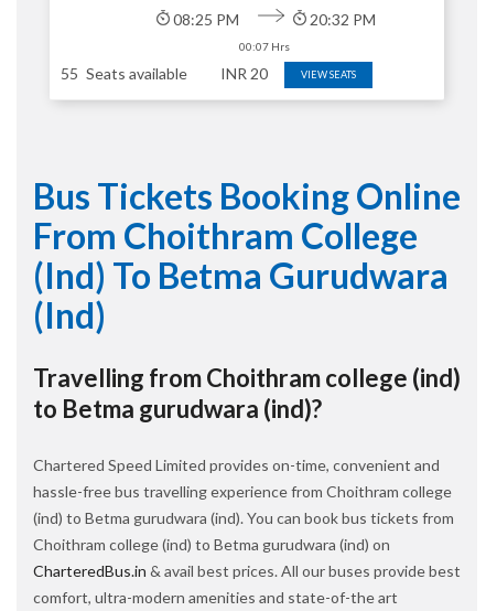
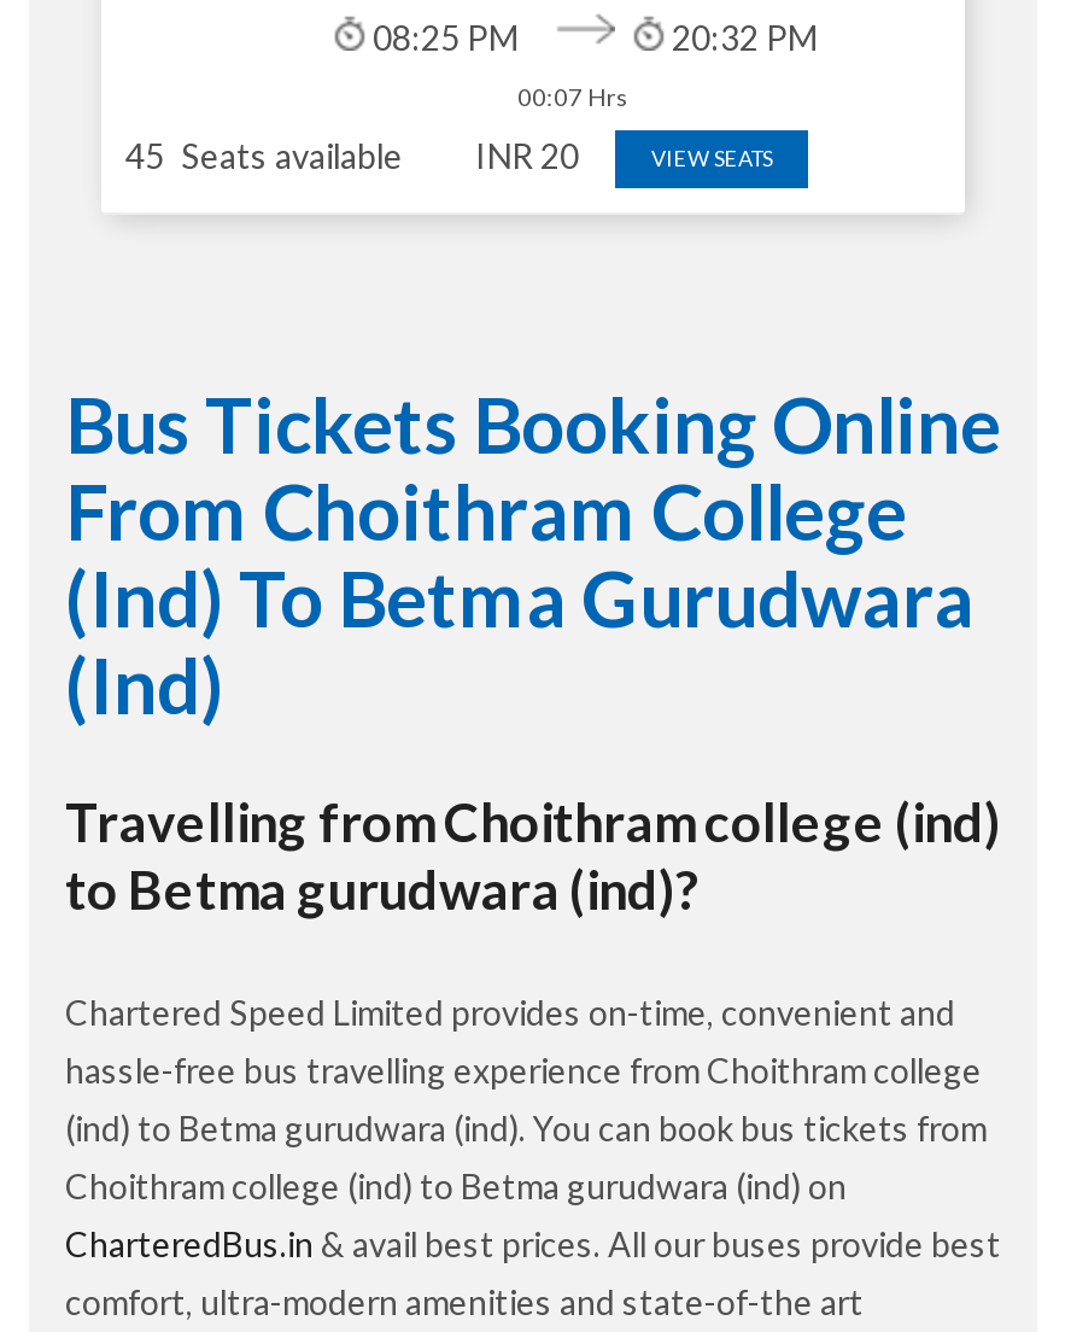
[61,64,187,83] 55 Seats available -> [125,135,403,176] 45 Seats available

